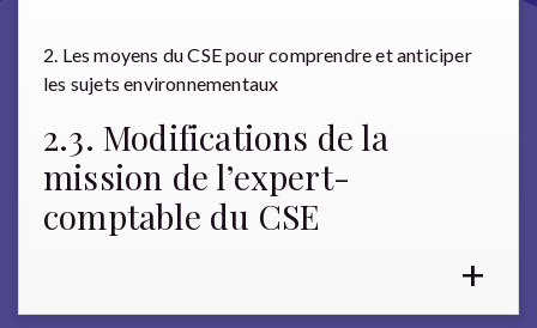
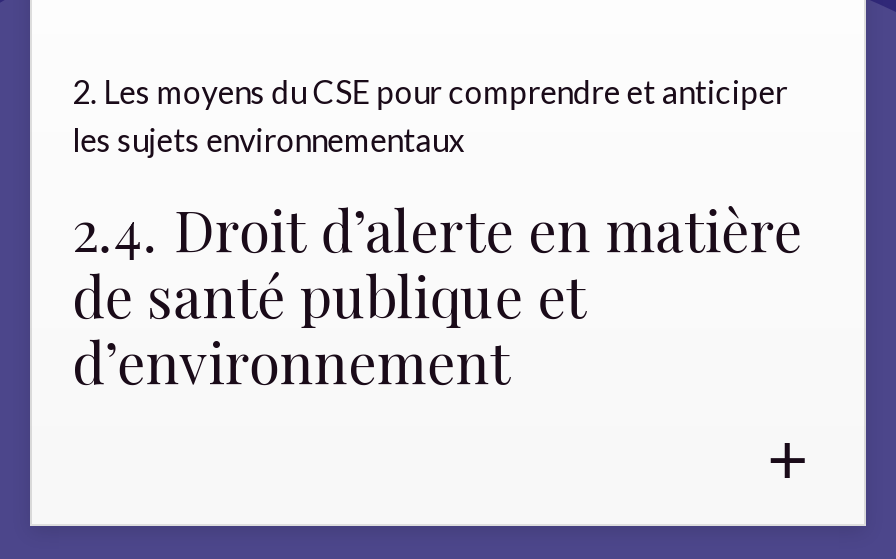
[43,115,388,238] 2.3. Modifications de la | mission de l’expert- | comptable du CSE -> [72,192,802,398] 2.4. Droit d’alerte en matière | de santé publique et | d’environnement

